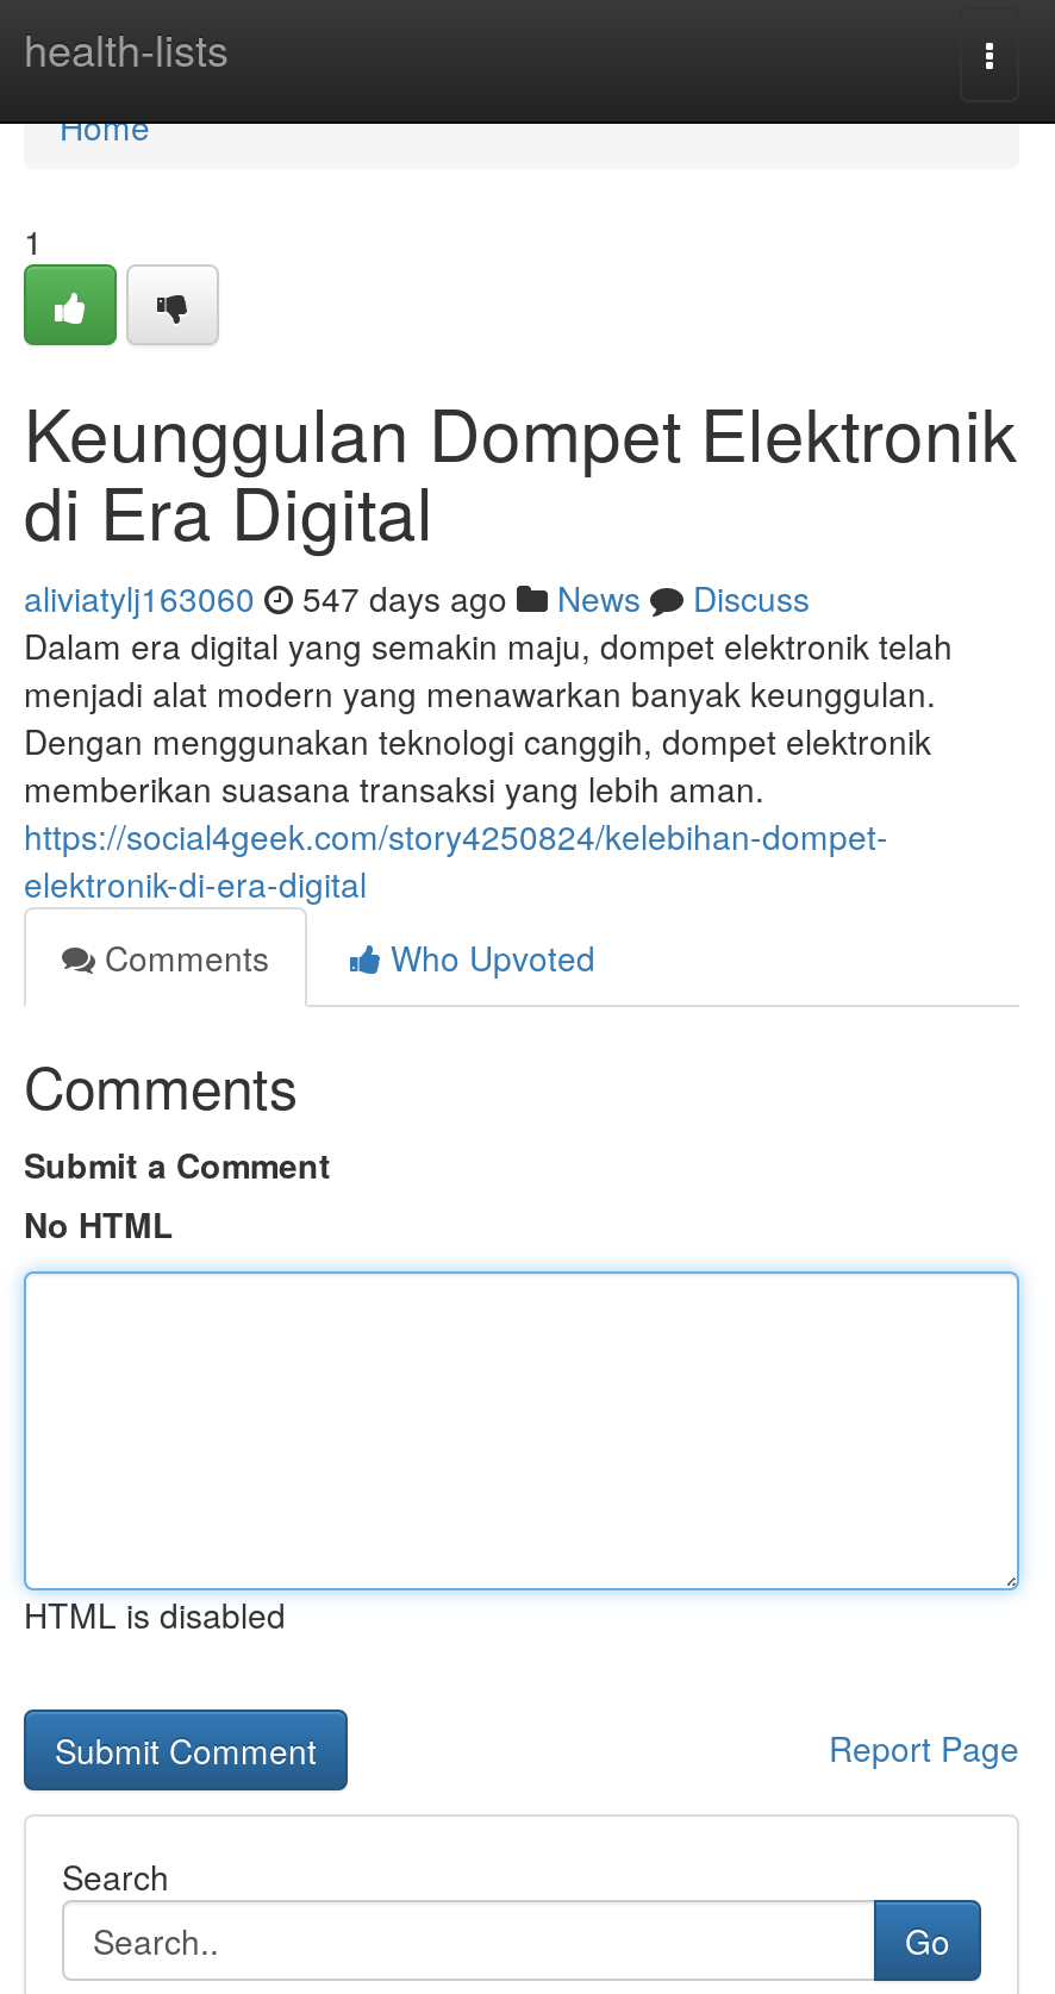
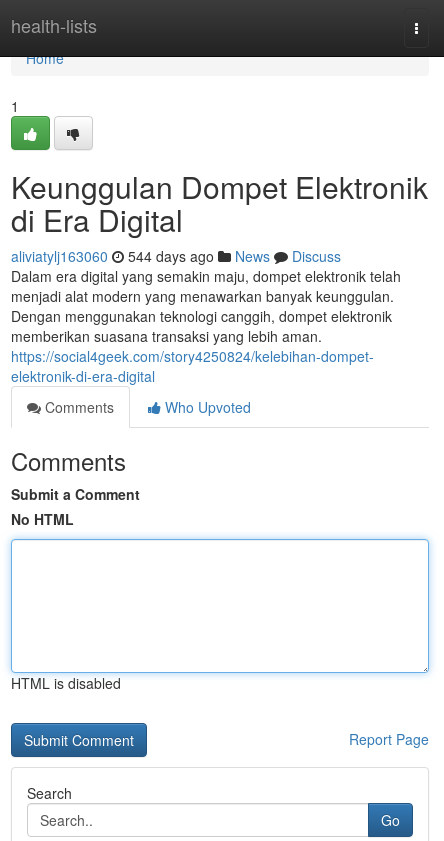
[24,574,810,621] aliviatylj163060 547 days ago News Discuss -> [11,246,341,266] aliviatylj163060 544 days ago News Discuss

